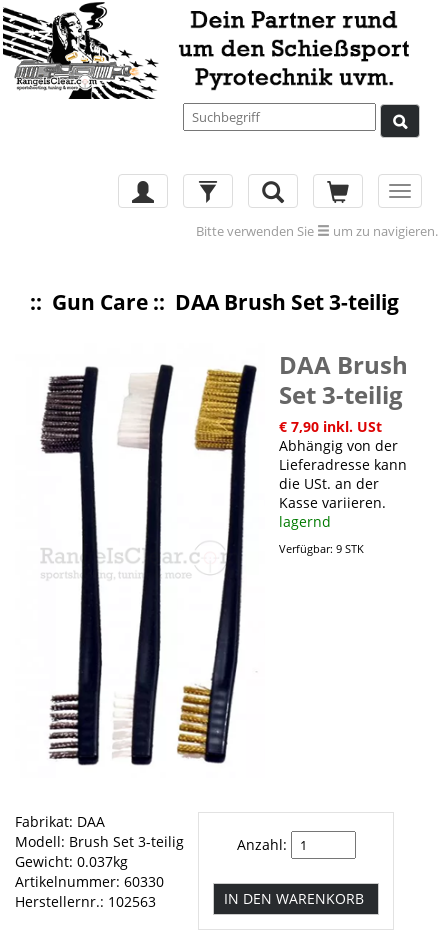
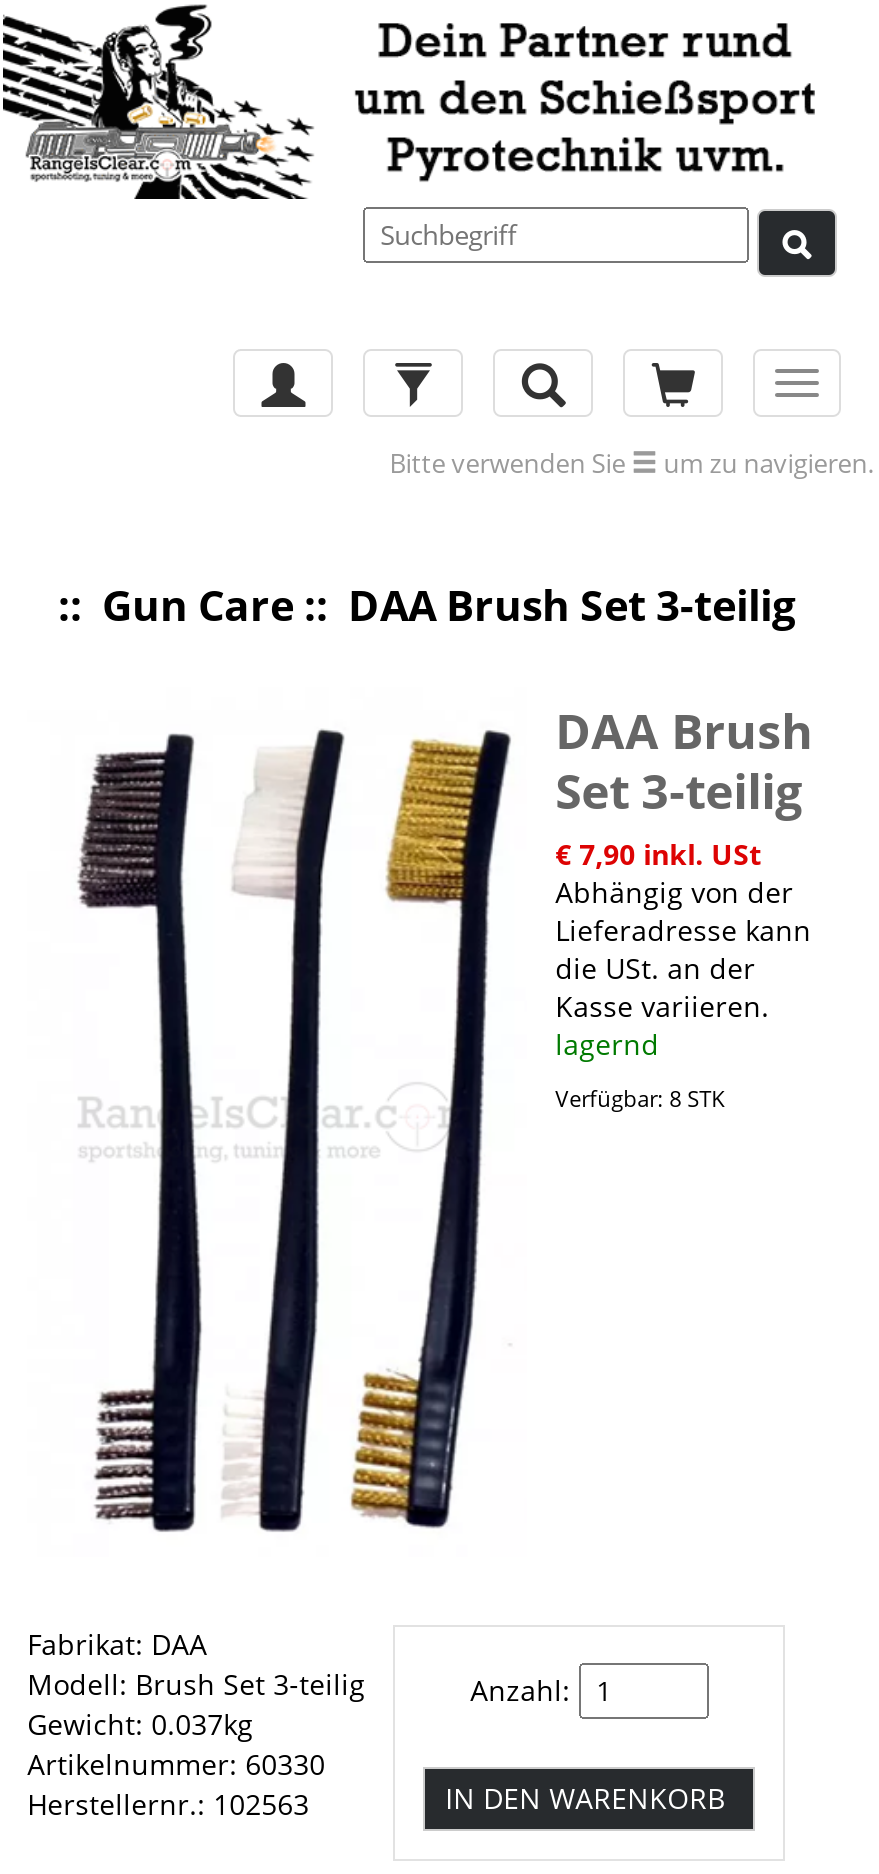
[279,541,364,556] Verfügbar: 9 STK -> [555,1083,725,1113] Verfügbar: 8 STK

